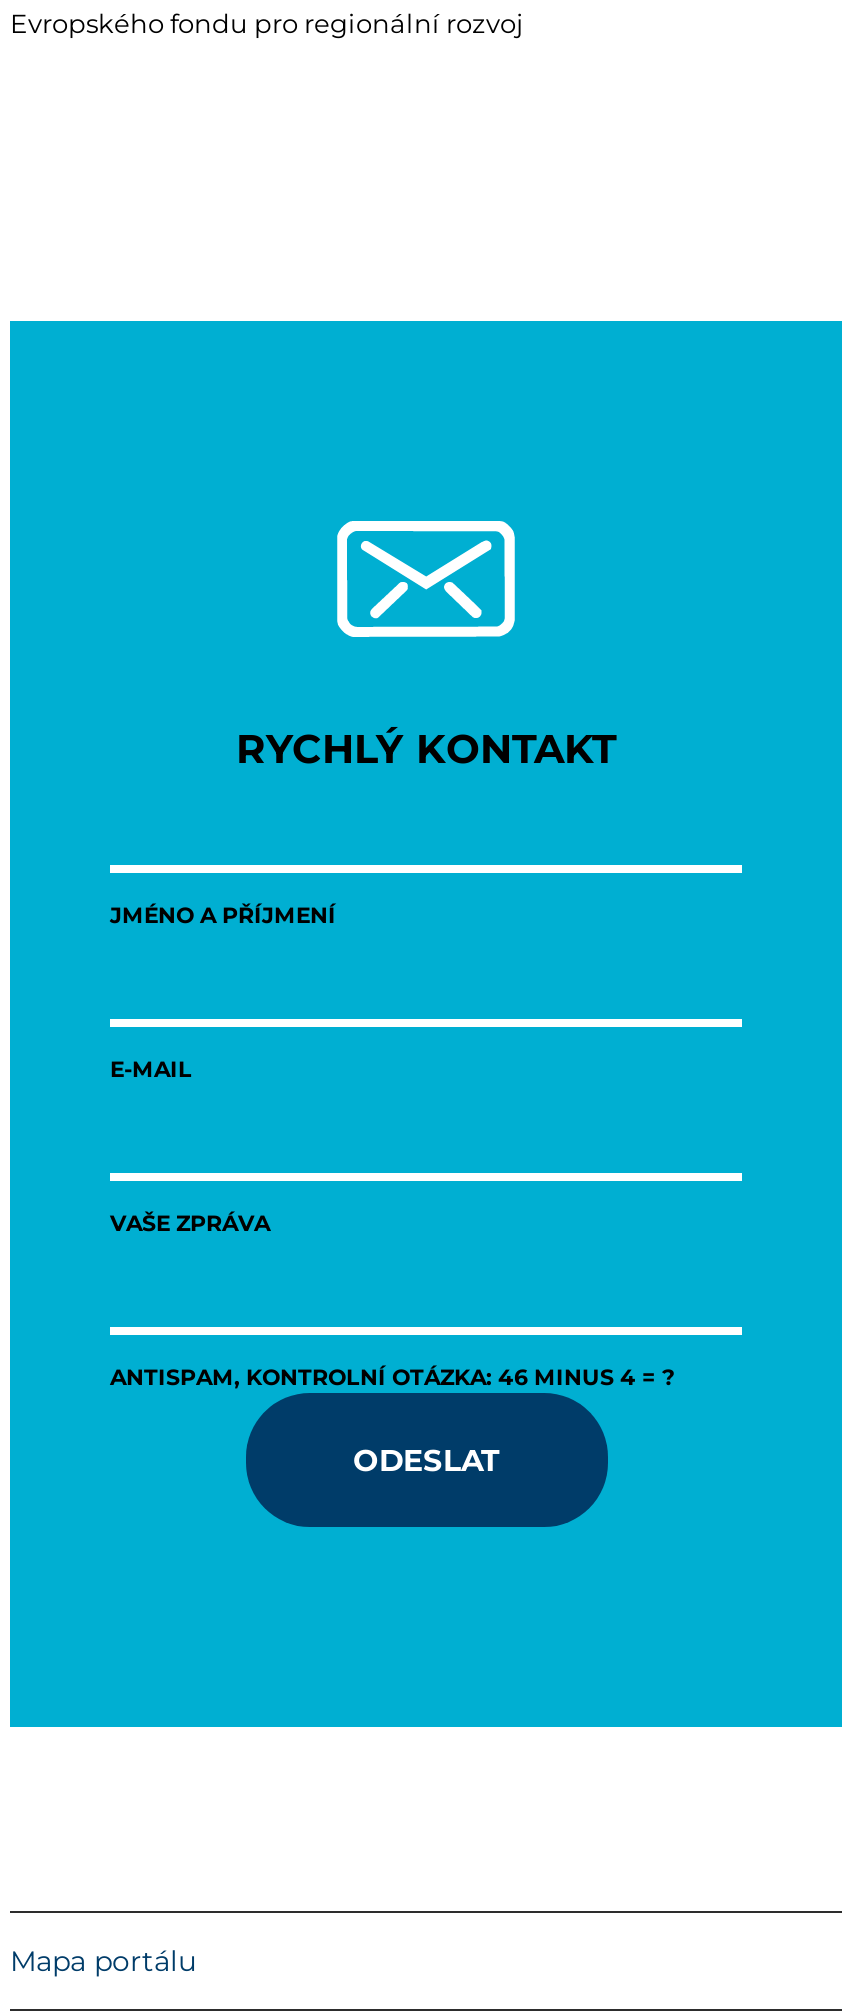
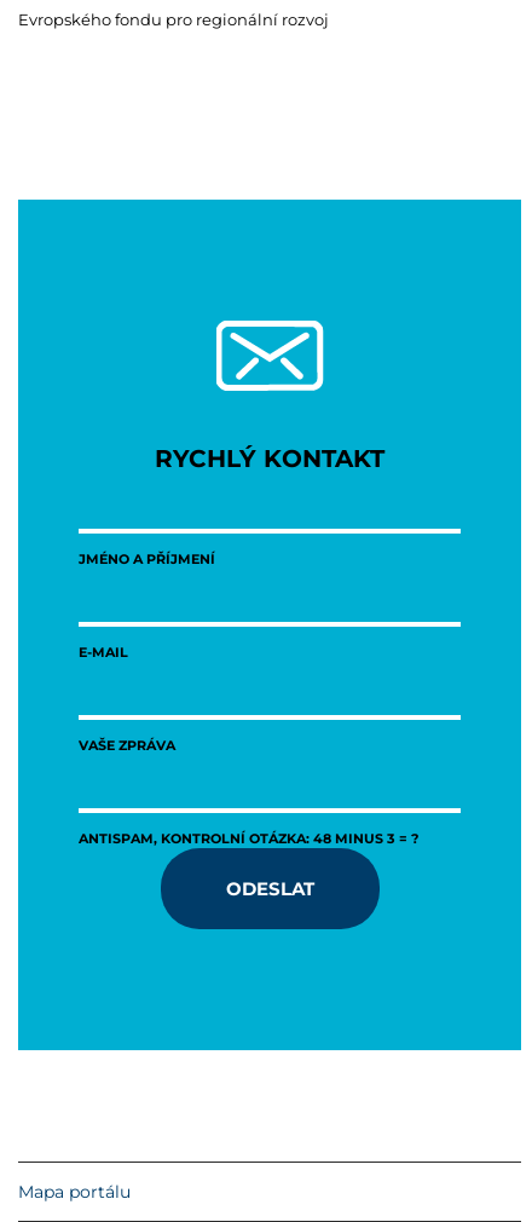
[110,1360,674,1390] ANTISPAM, KONTROLNÍ OTÁZKA: 46 MINUS 4 = ? -> [79,828,418,846] ANTISPAM, KONTROLNÍ OTÁZKA: 48 MINUS 3 = ?

